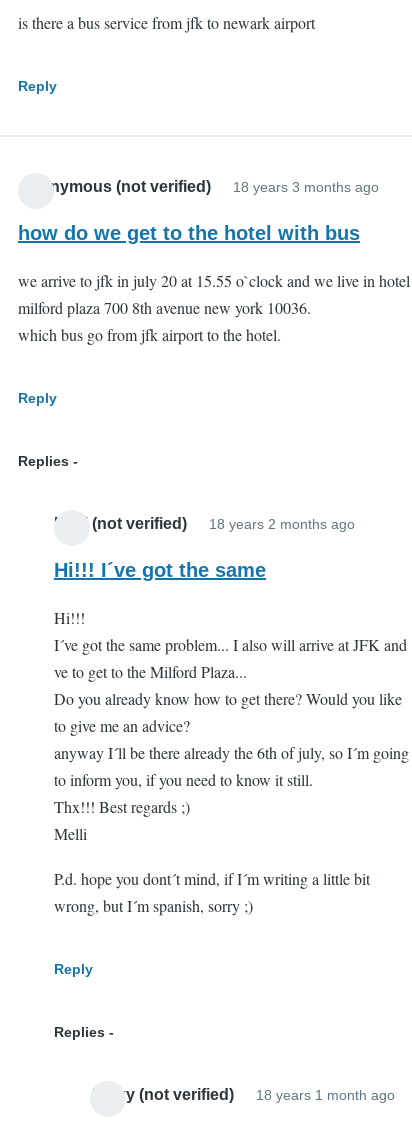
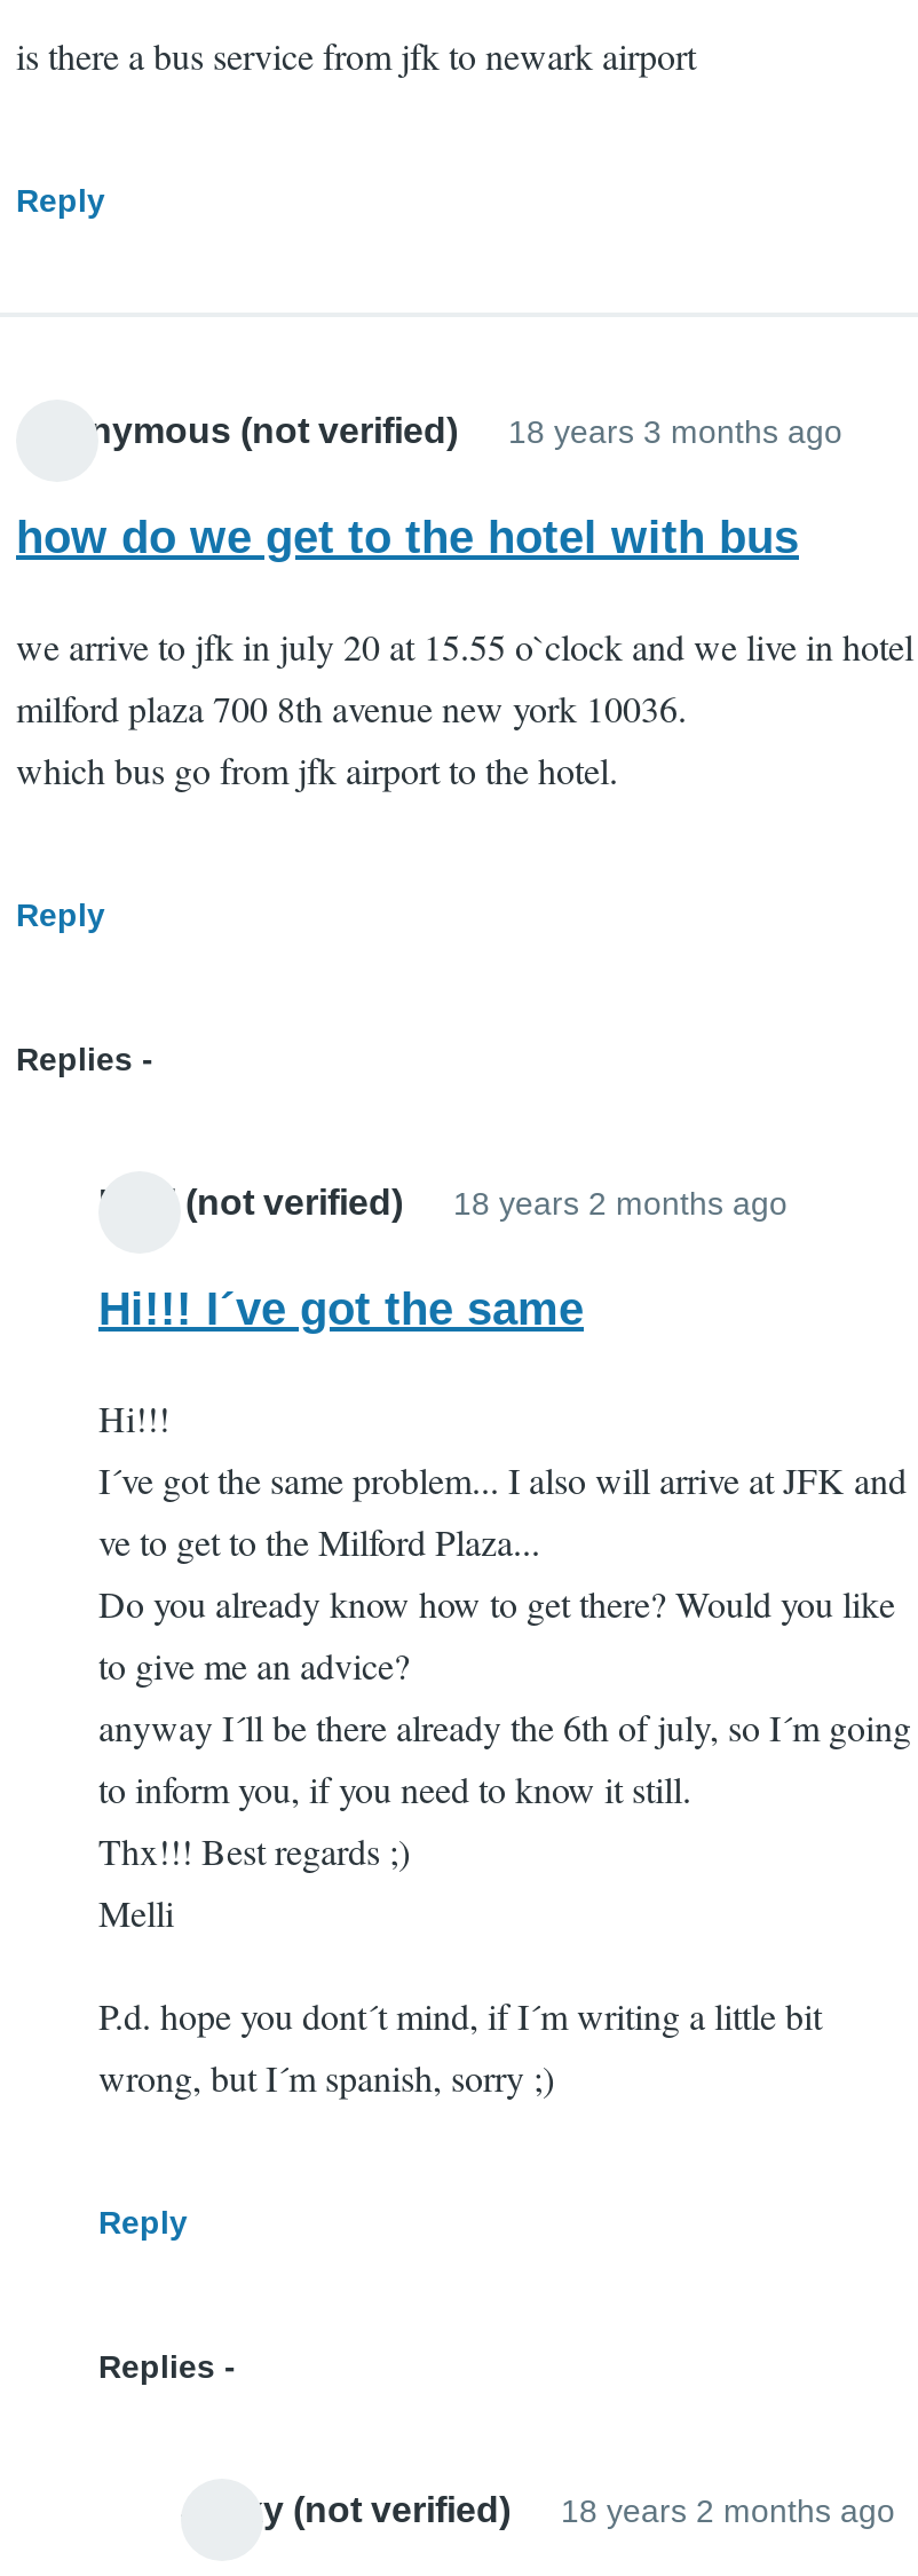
[256,1086,395,1102] 18 years 1 month ago -> [561,2491,895,2528] 18 years 2 months ago

